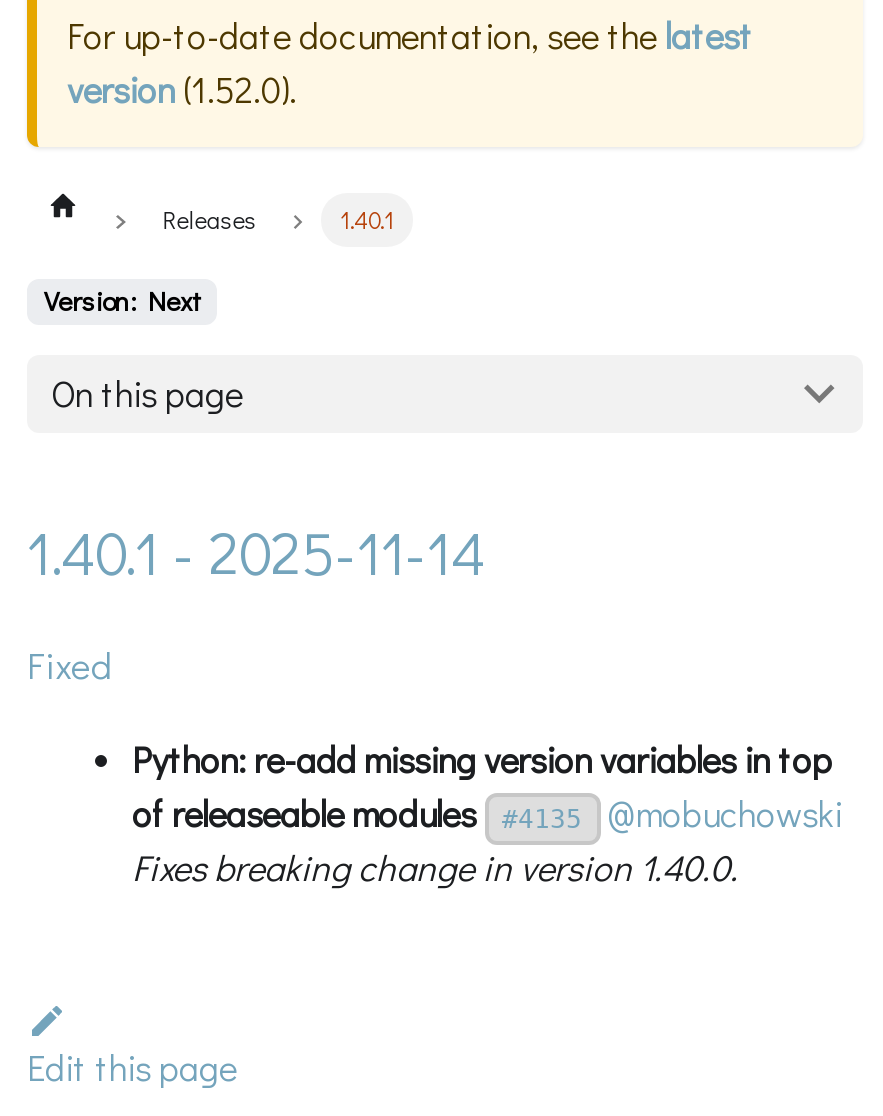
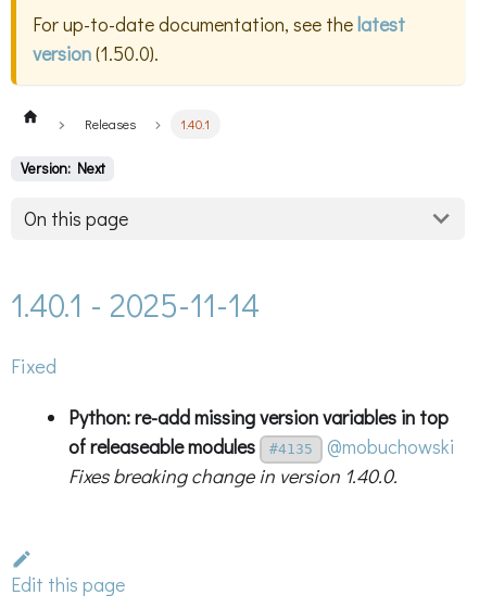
[67,65,297,113] version (1.52.0). -> [33,40,159,66] version (1.50.0).

